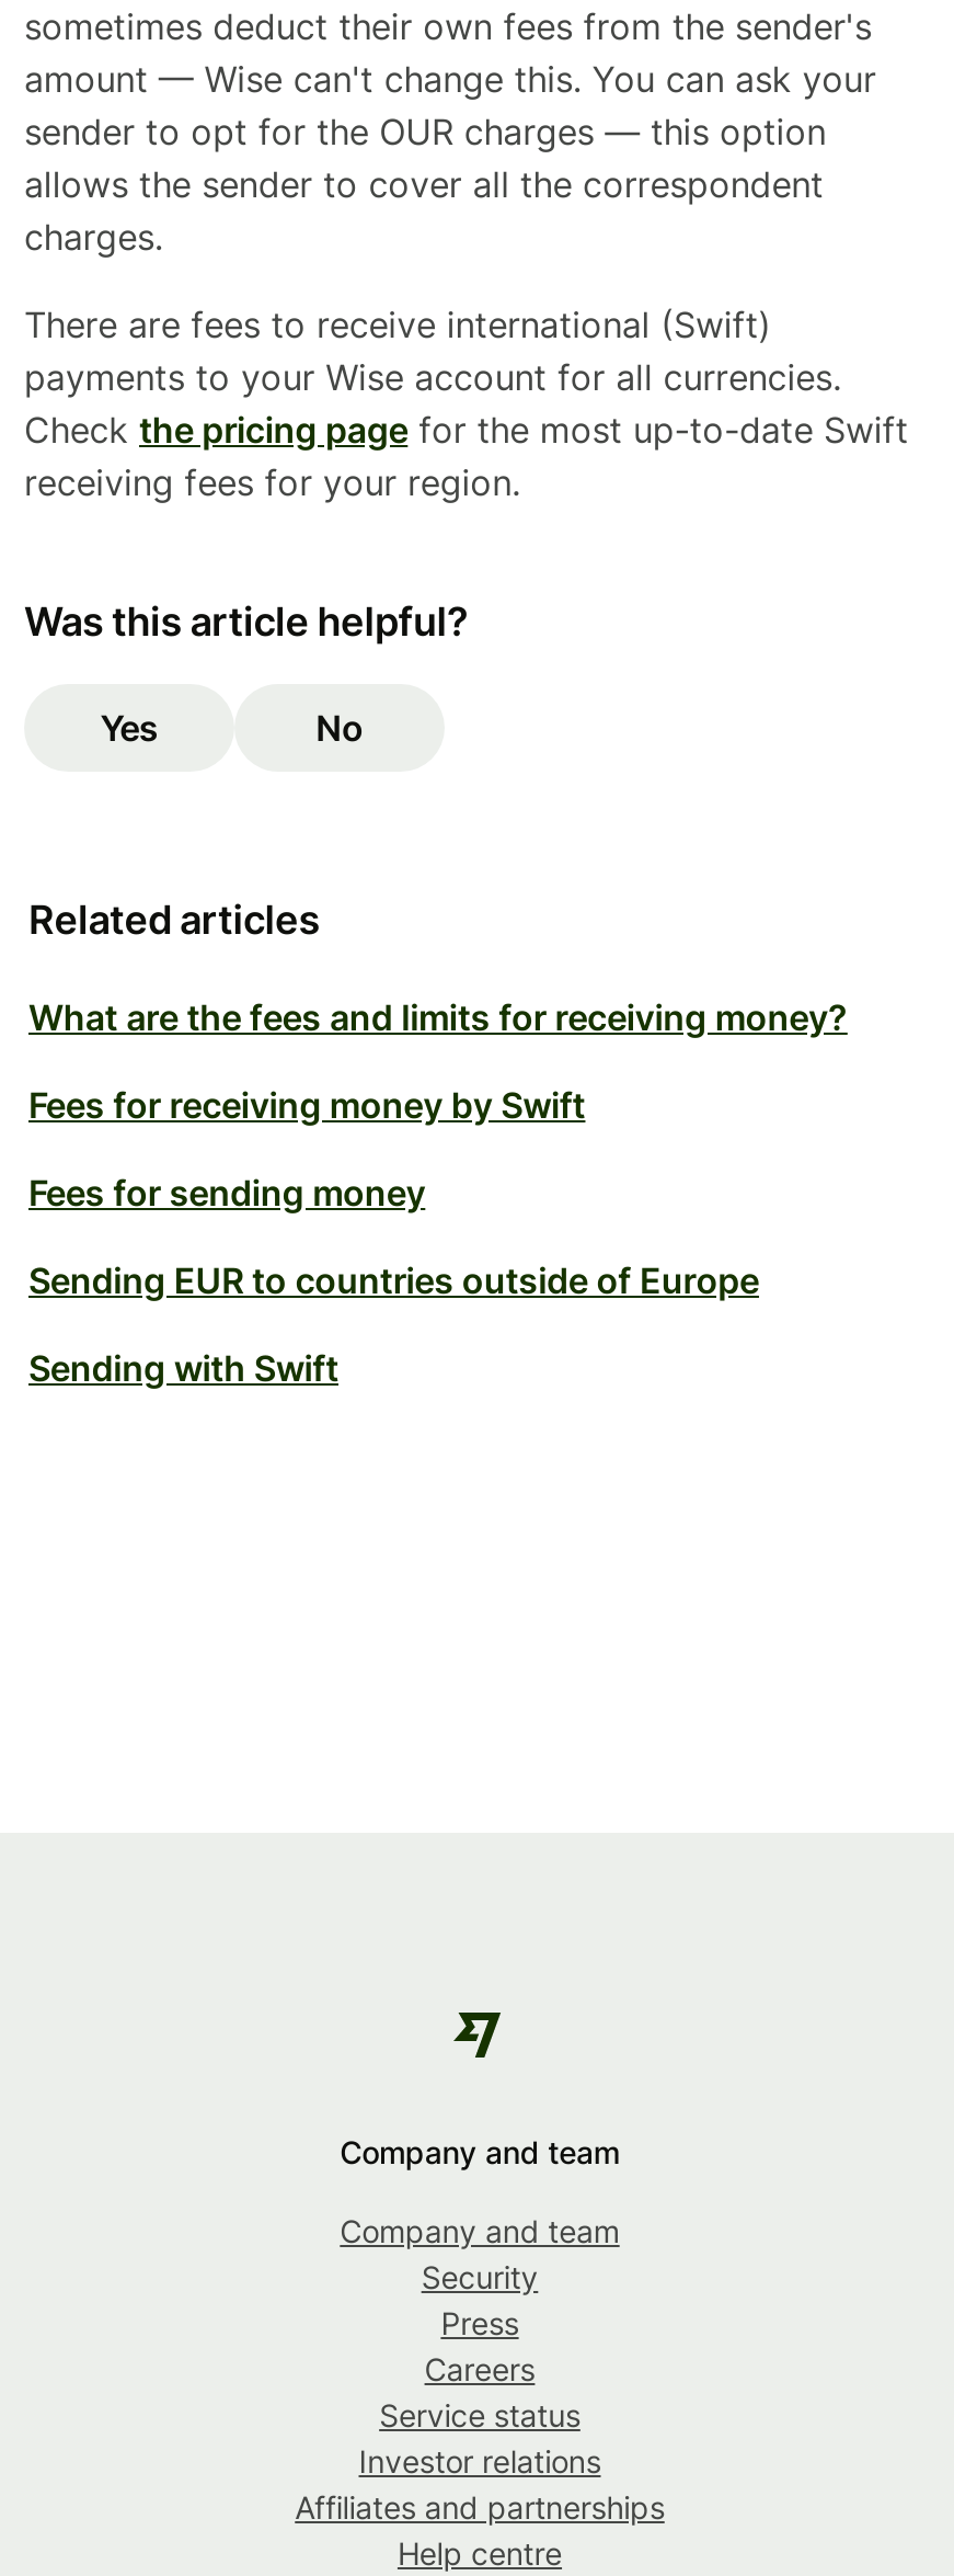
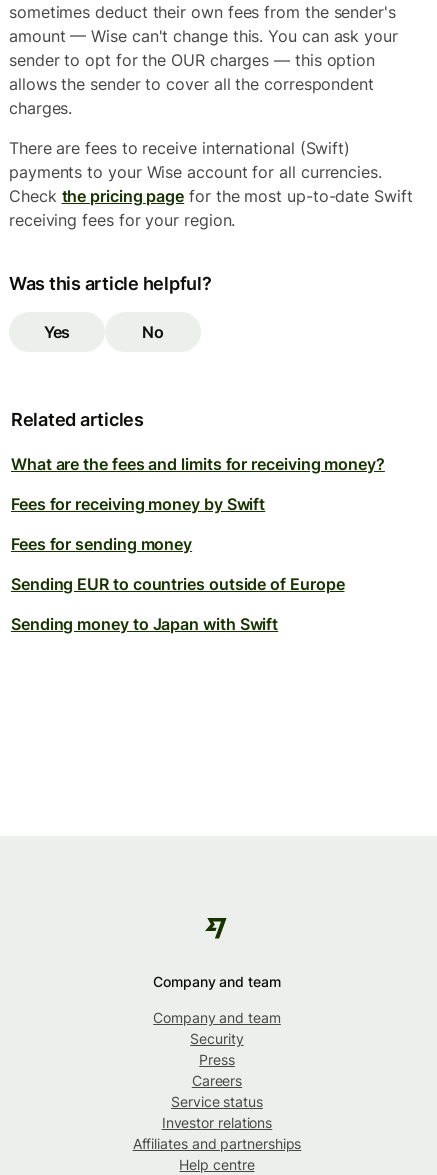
[28,1346,338,1390] Sending with Swift -> [11,614,278,634] Sending money to Japan with Swift

